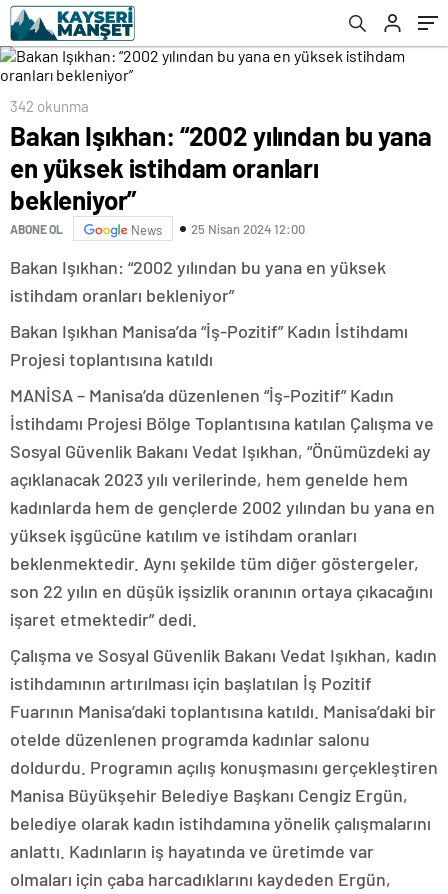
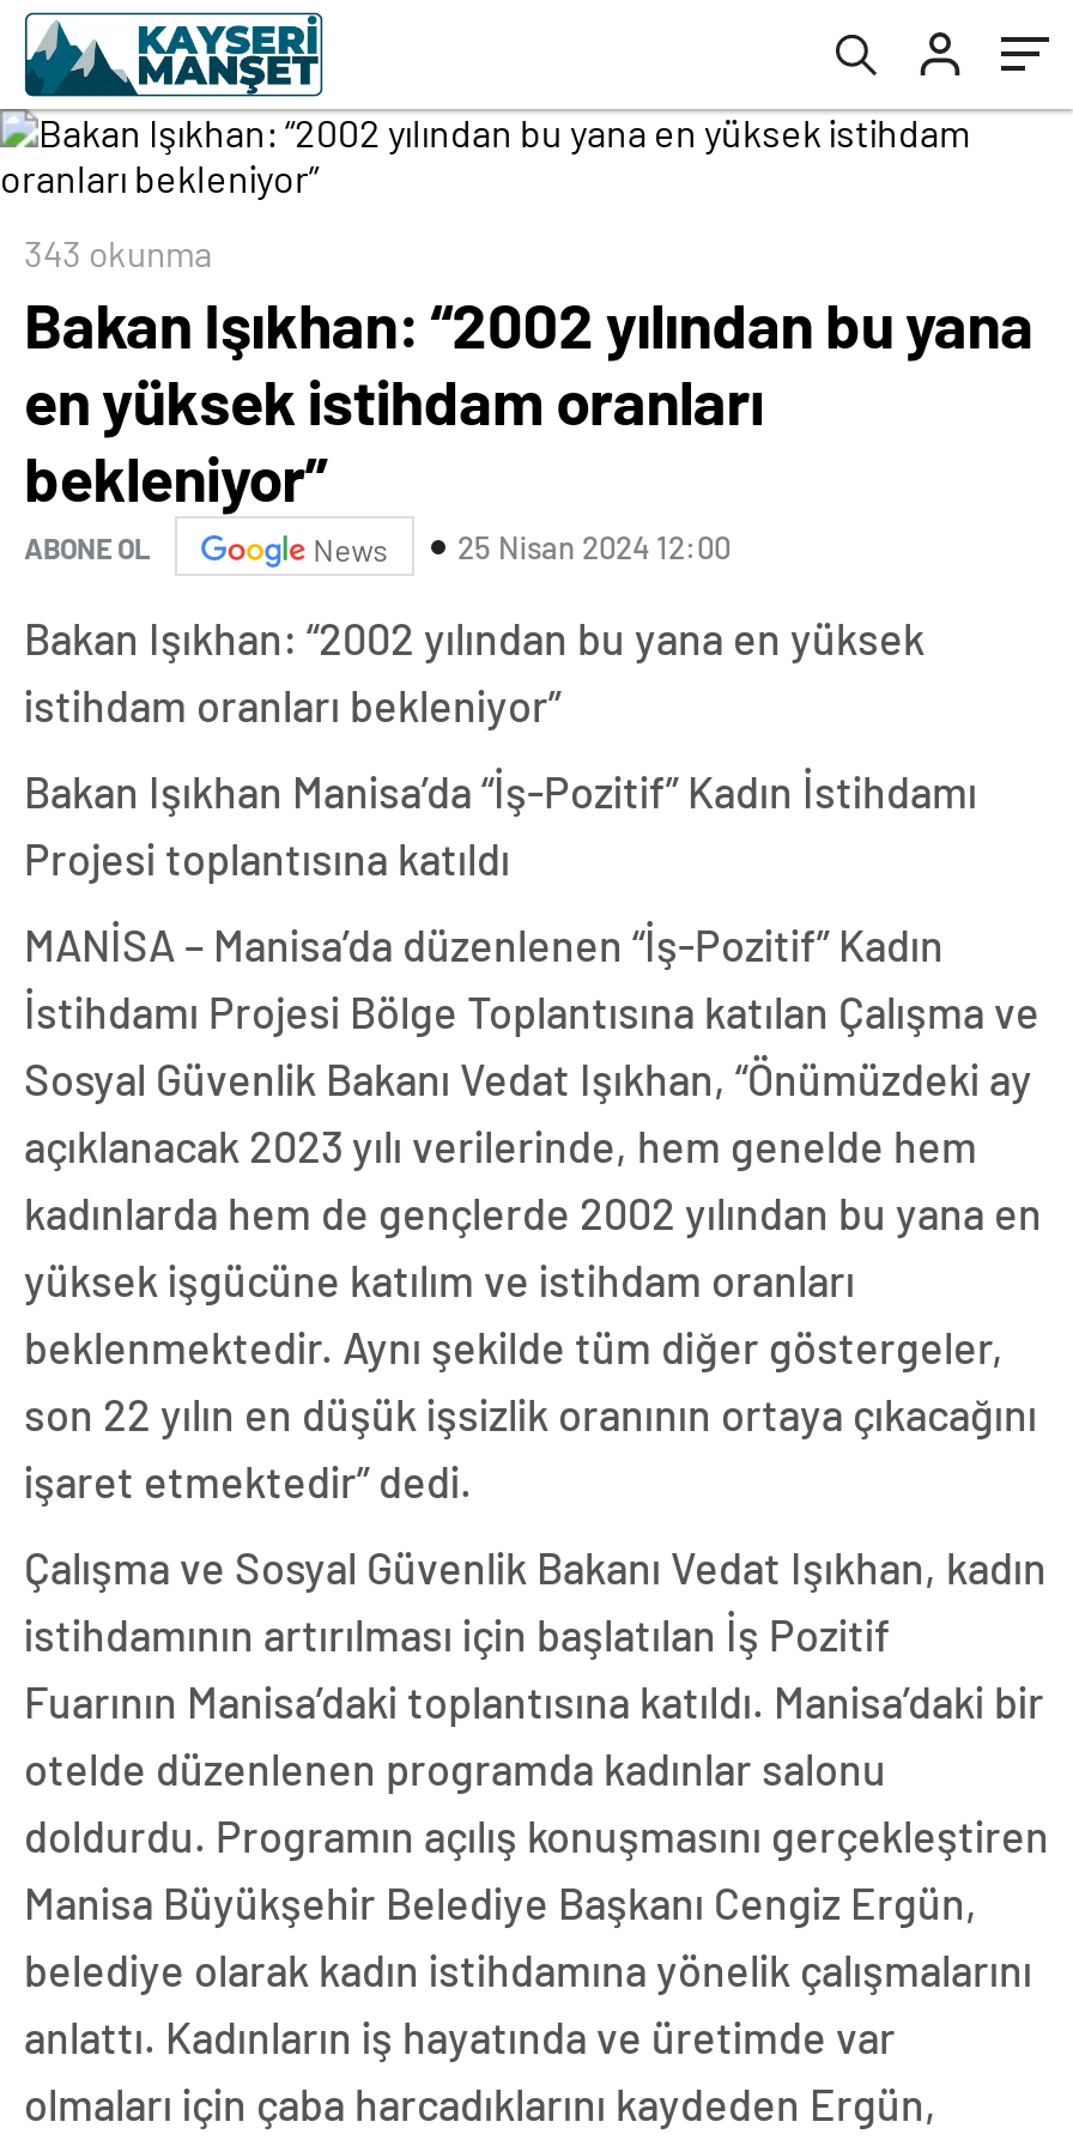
[10,97,89,115] 342 okunma -> [24,231,213,274] 343 okunma

